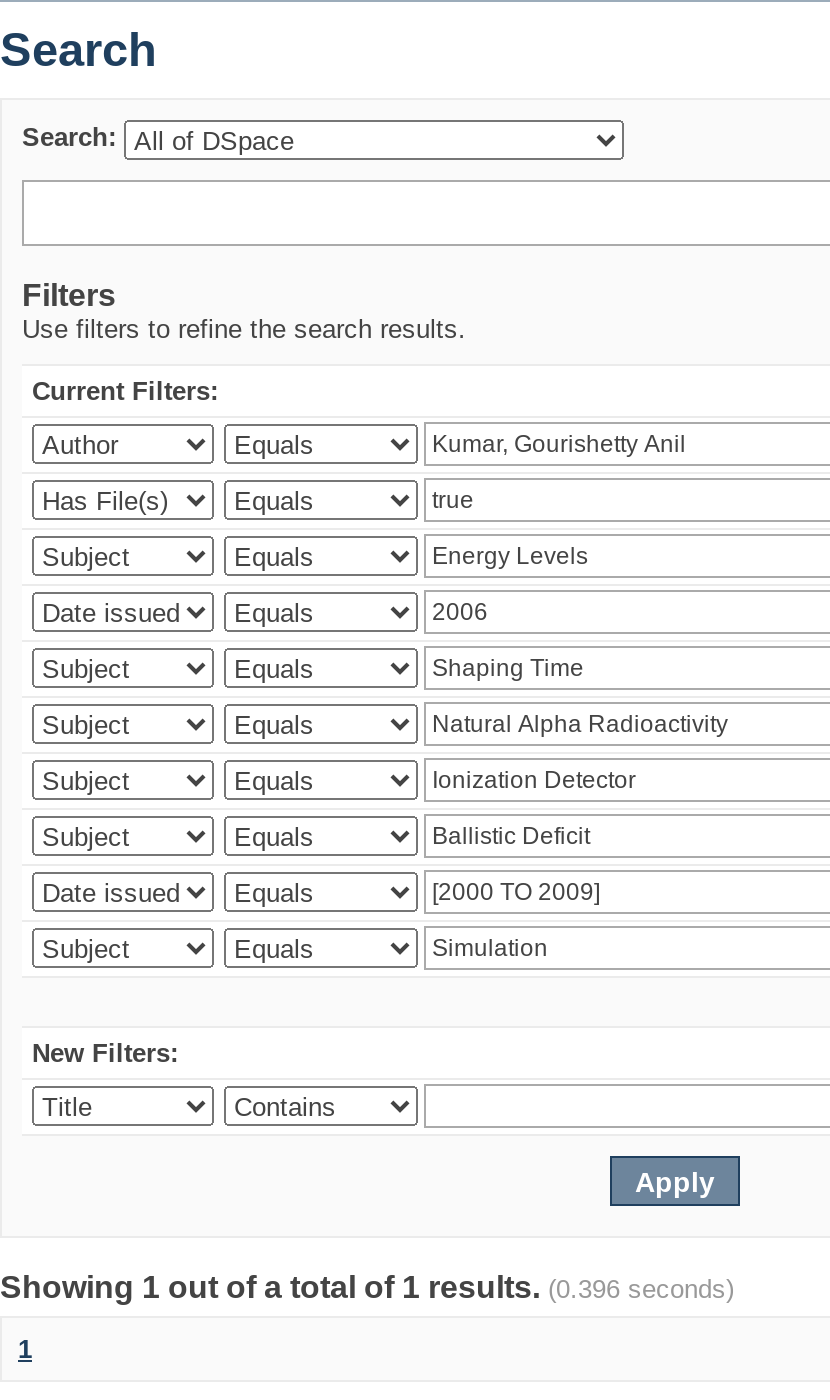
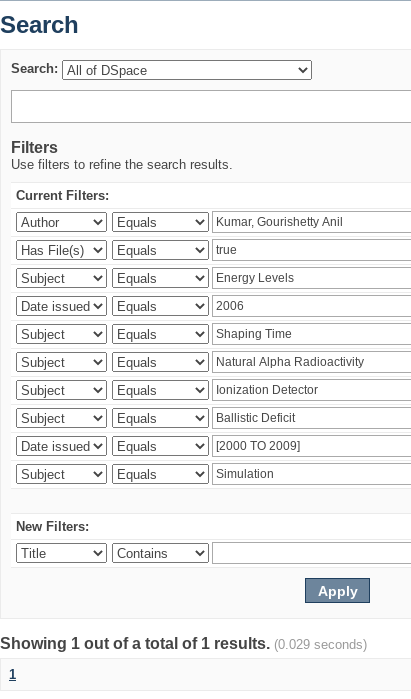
[0,1270,734,1304] Showing 1 out of a total of 1 results. (0.396 seconds) -> [0,635,367,652] Showing 1 out of a total of 1 results. (0.029 seconds)

